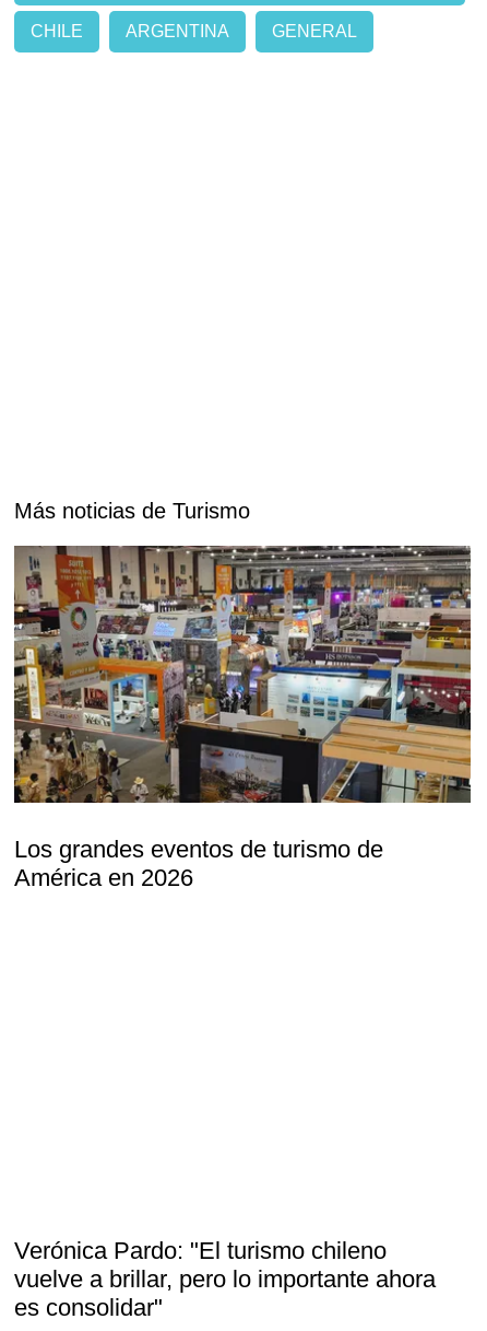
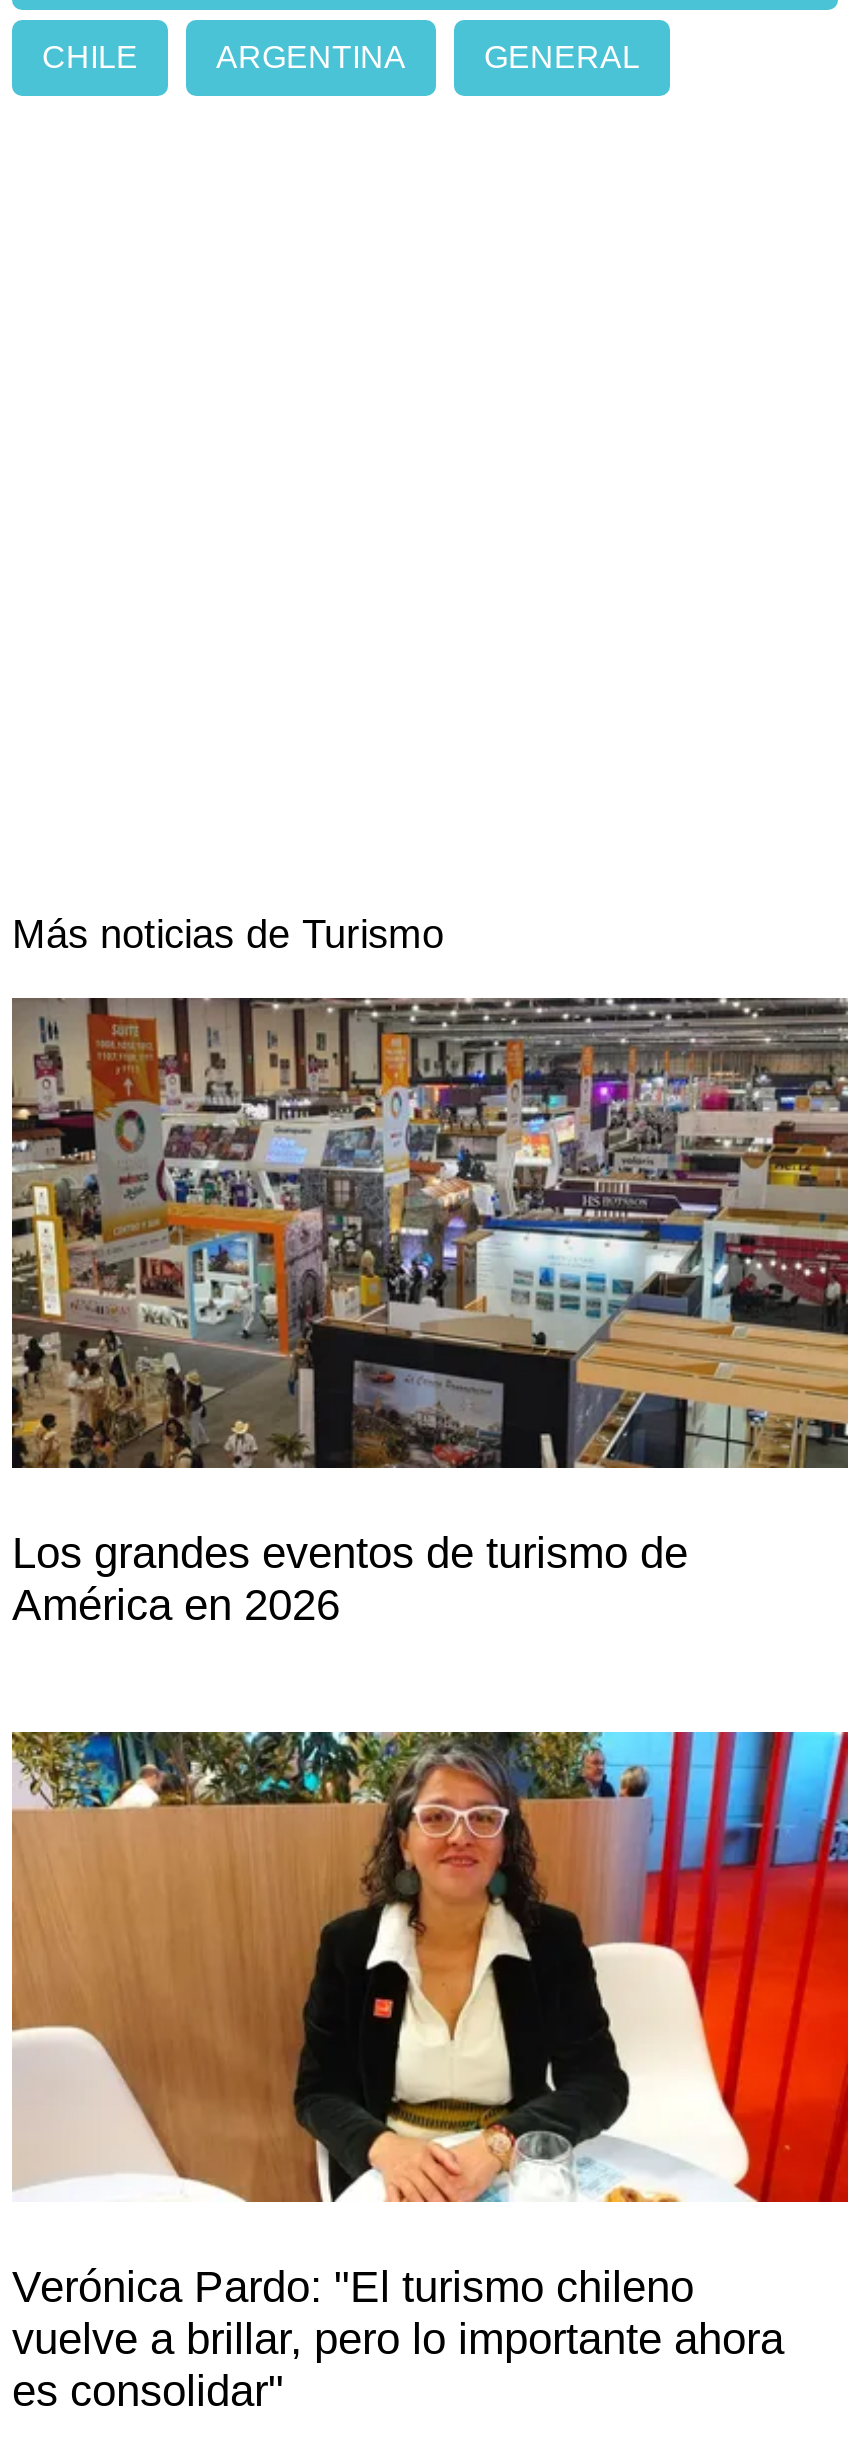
none -> [10,1730,850,2204] [image]

